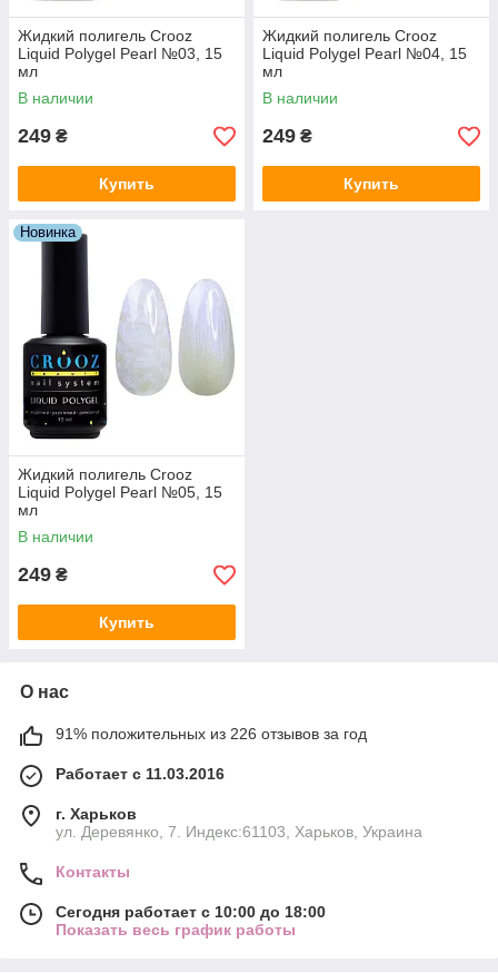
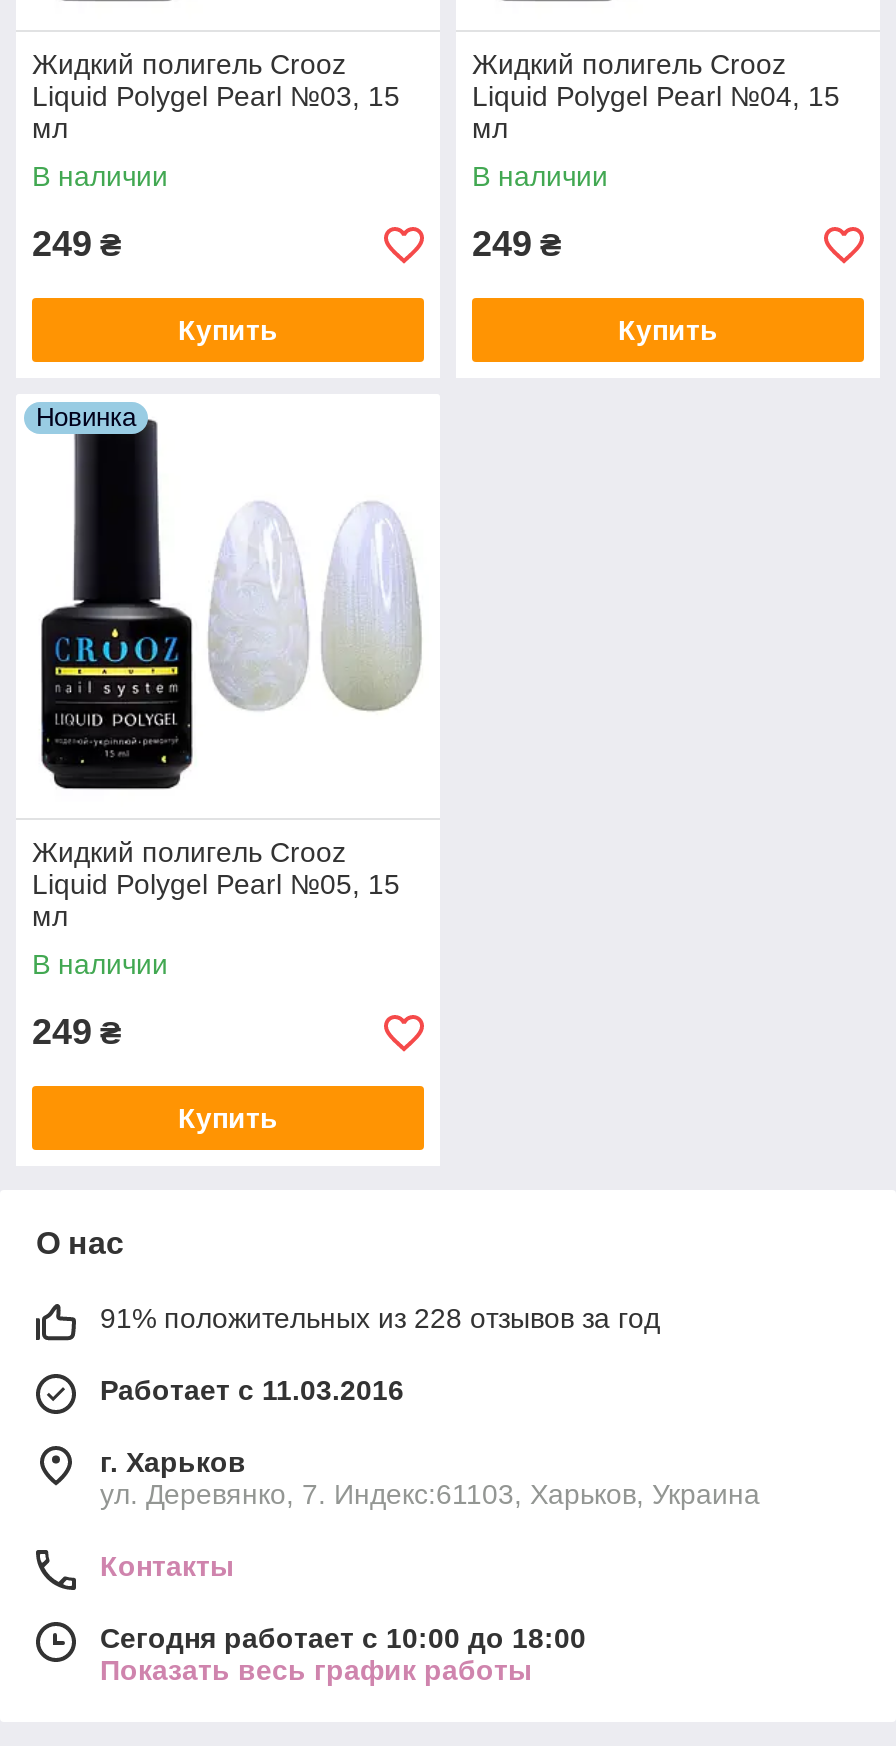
[56,725,367,743] 91% положительных из 226 отзывов за год -> [100,1302,660,1334] 91% положительных из 228 отзывов за год

